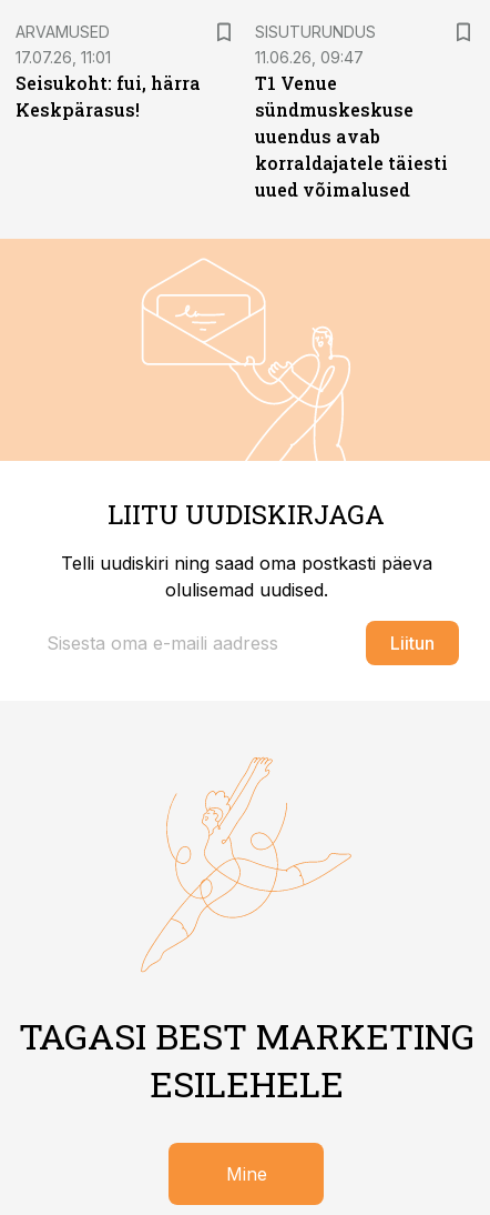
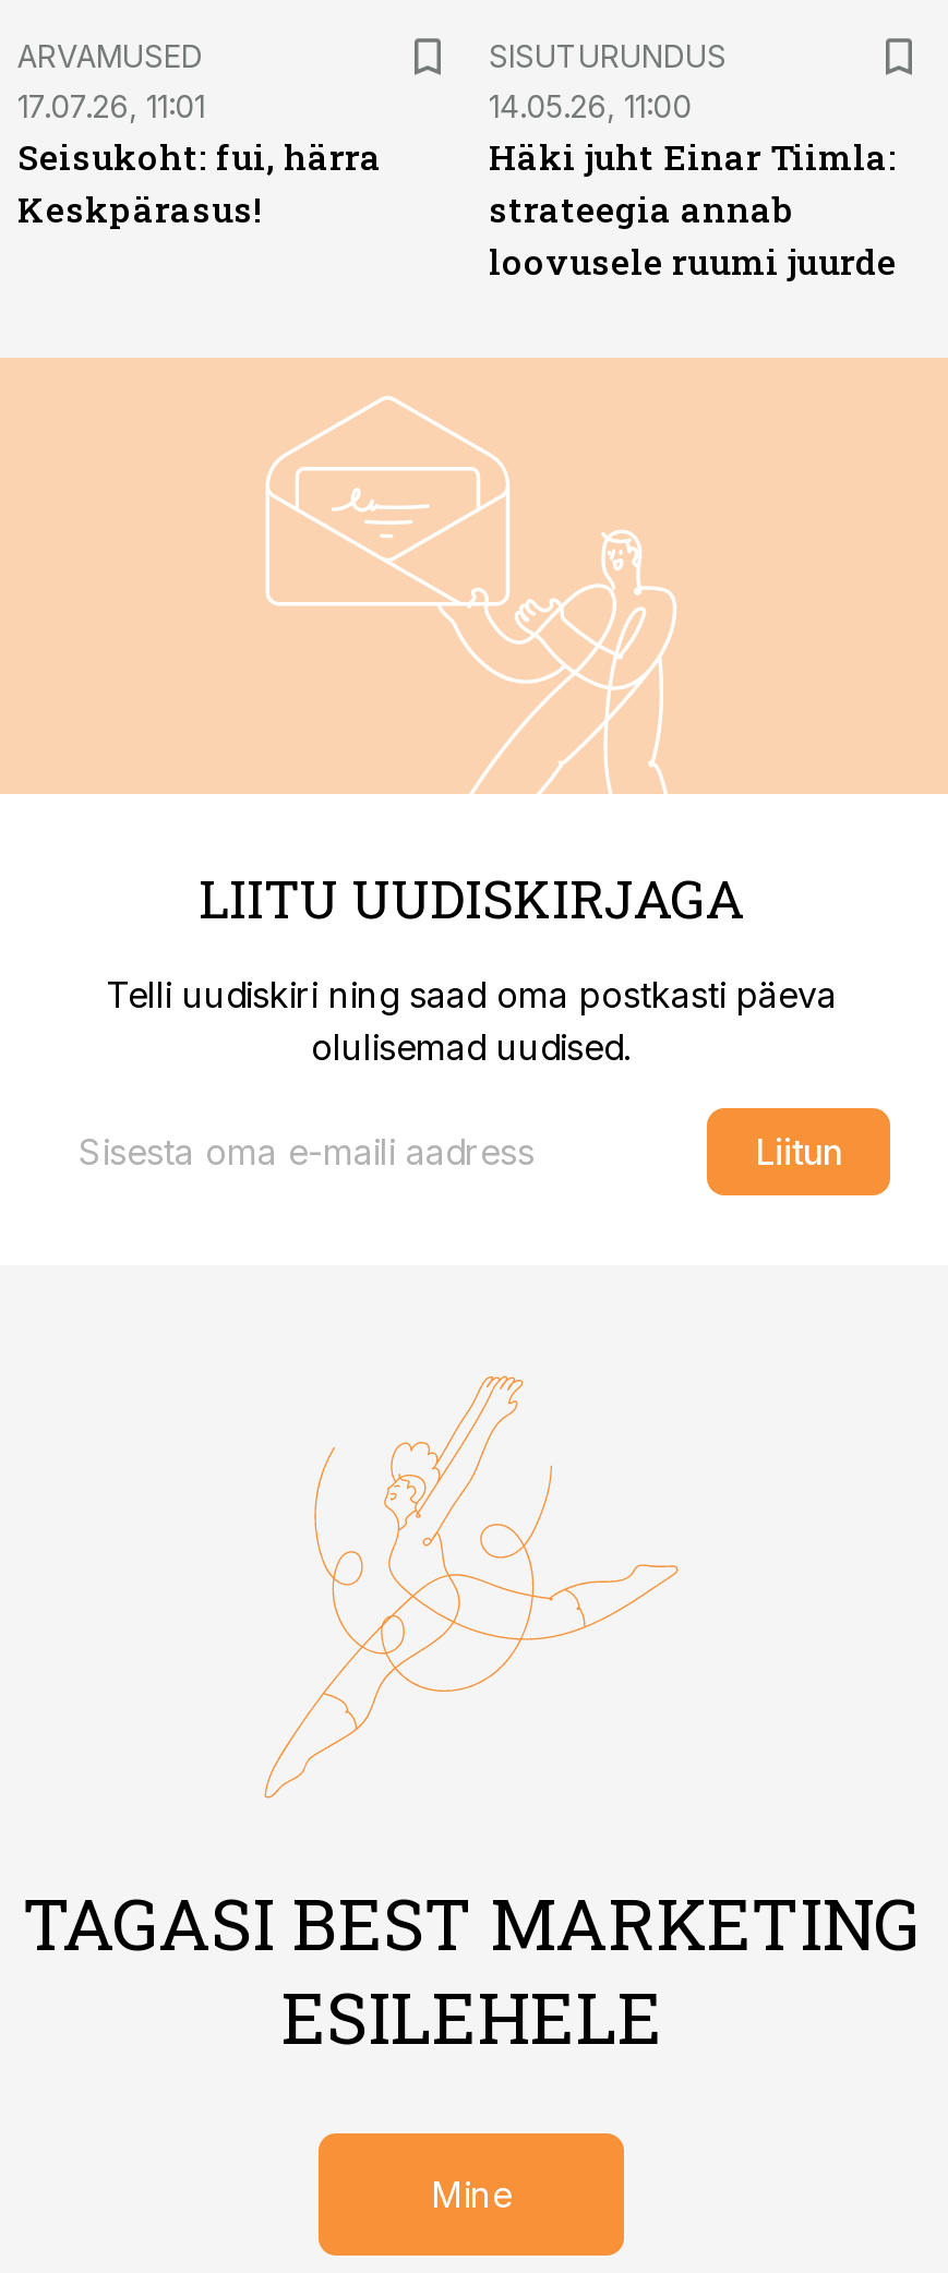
[255,48,448,201] 11.06.26, 09:47 | T1 Venue | sündmuskeskuse | uuendus avab | korraldajatele täiesti | uued võimalused -> [489,87,897,284] 14.05.26, 11:00 | Häki juht Einar Tiimla: | strateegia annab | loovusele ruumi juurde

